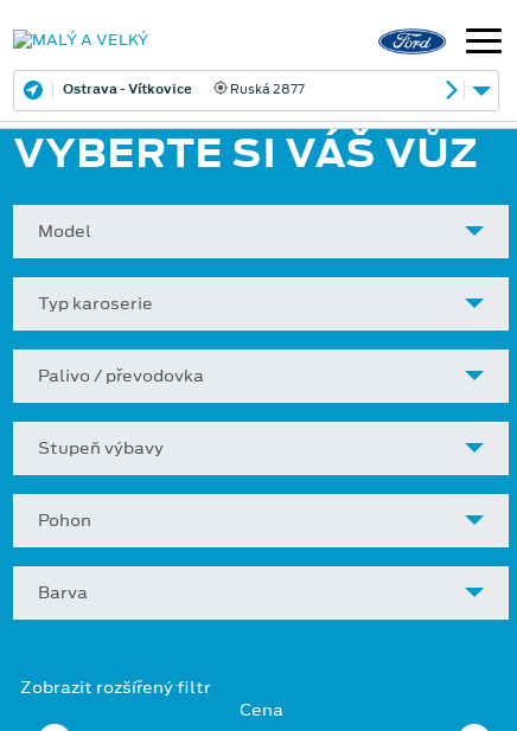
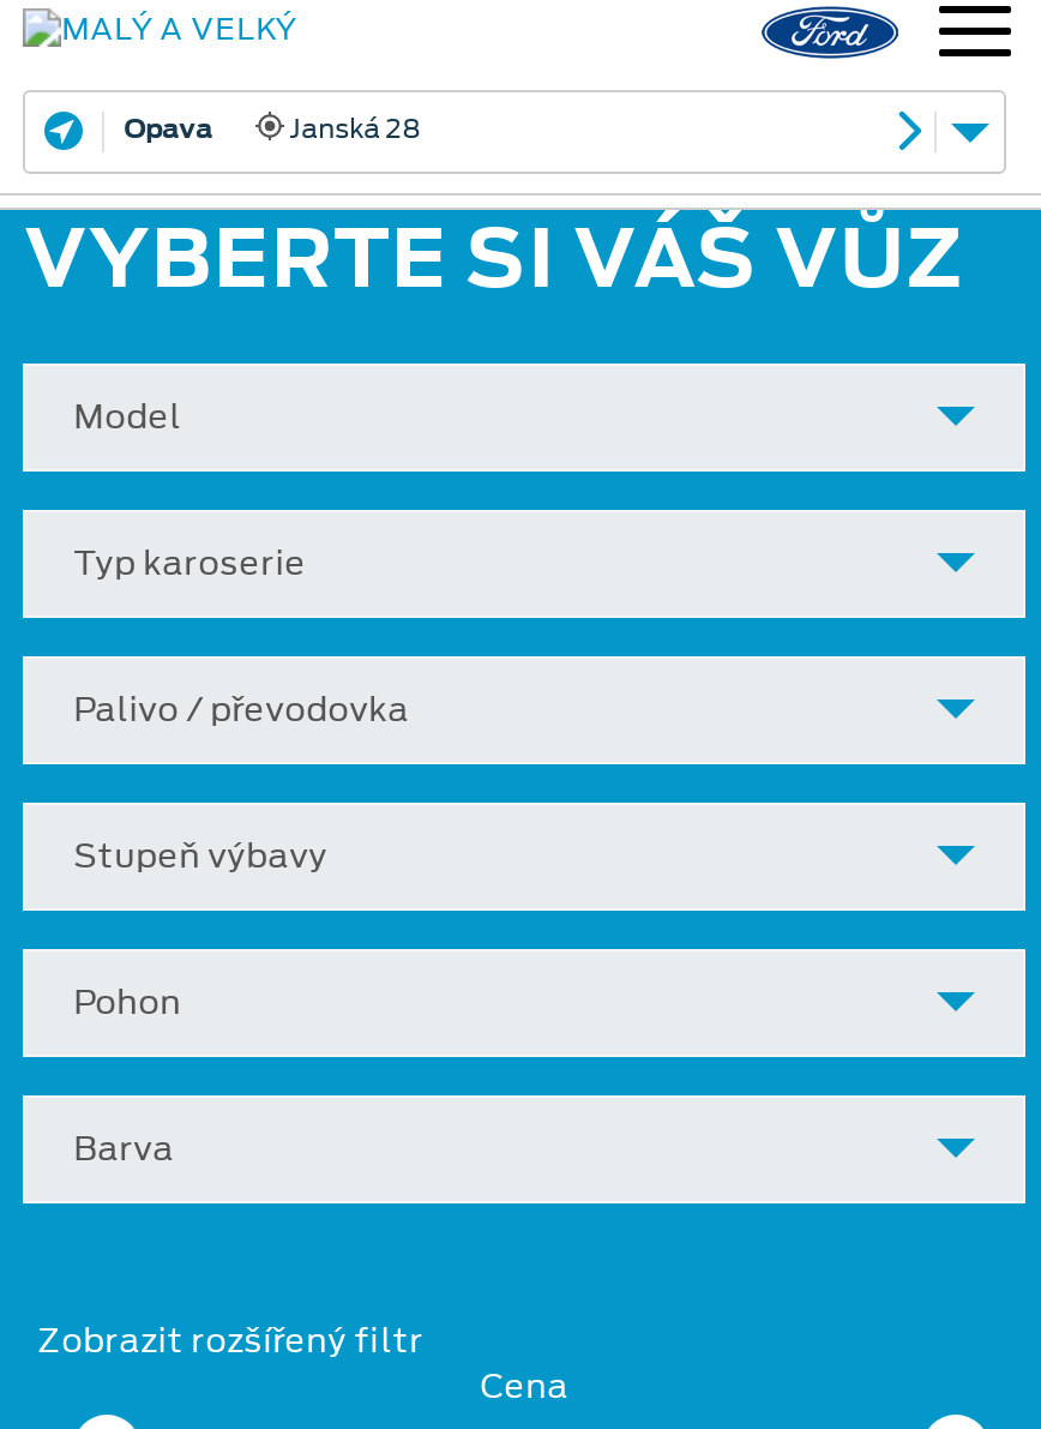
[63,79,305,98] Ostrava - Vítkovice | Ruská 2877 -> [124,108,421,146] Opava | Janská 28

